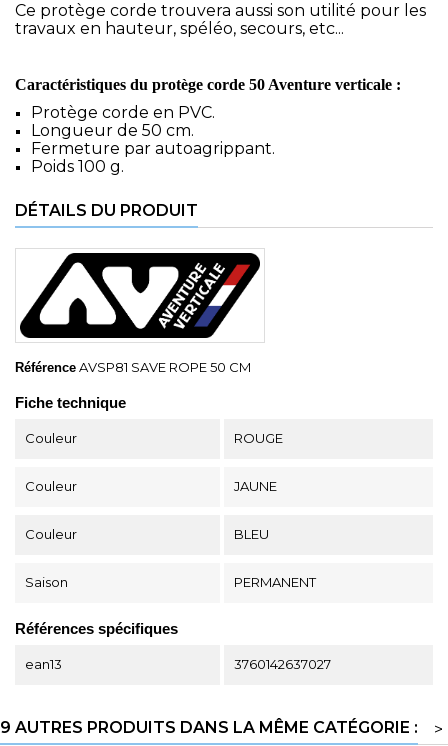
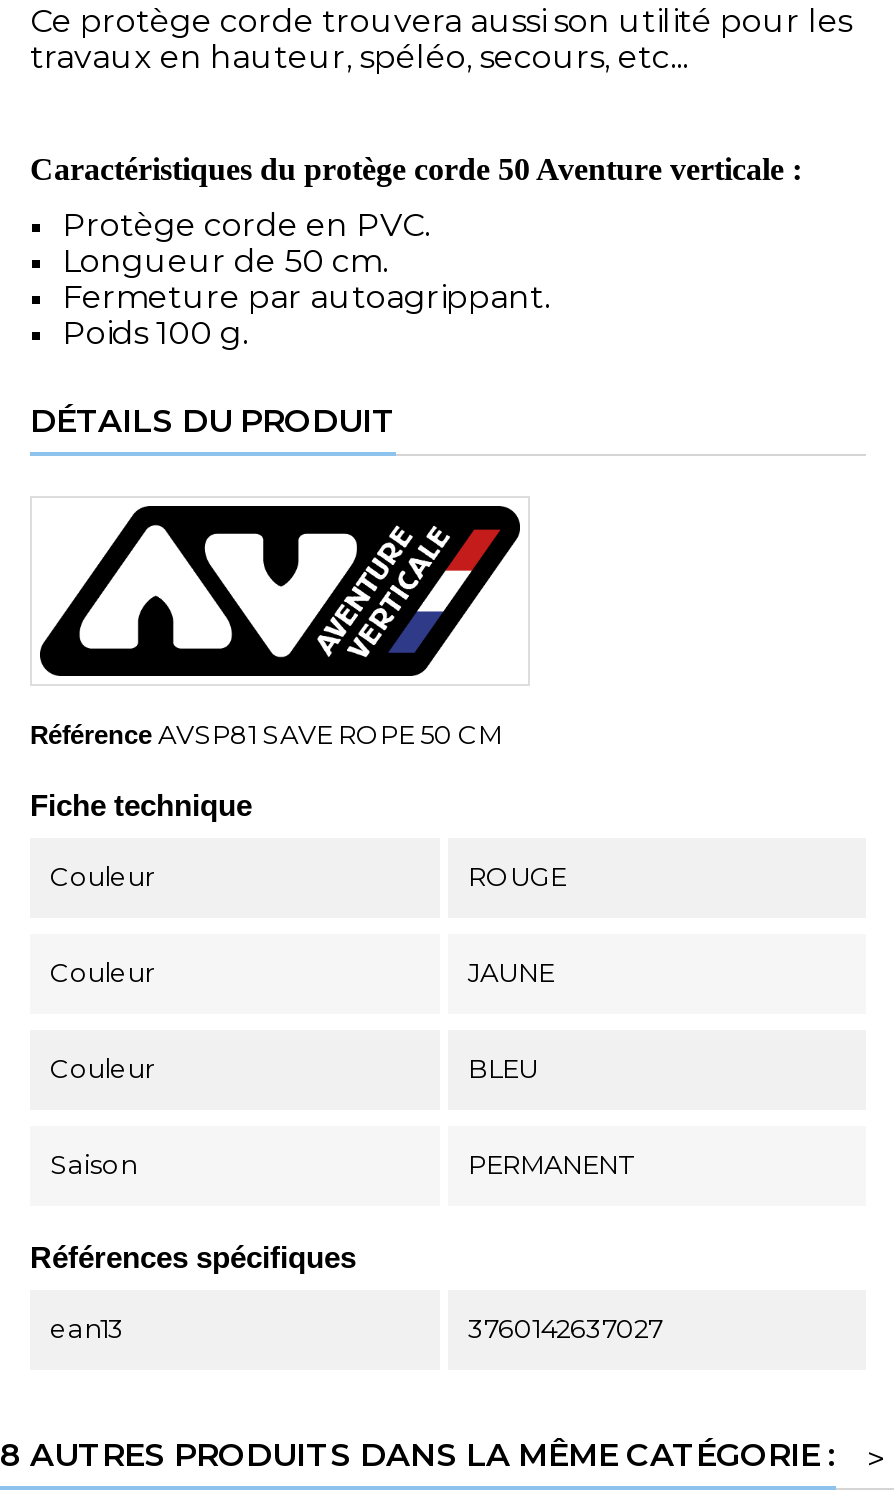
[0,718,418,737] 9 AUTRES PRODUITS DANS LA MÊME CATÉGORIE : -> [0,1436,836,1474] 8 AUTRES PRODUITS DANS LA MÊME CATÉGORIE :

